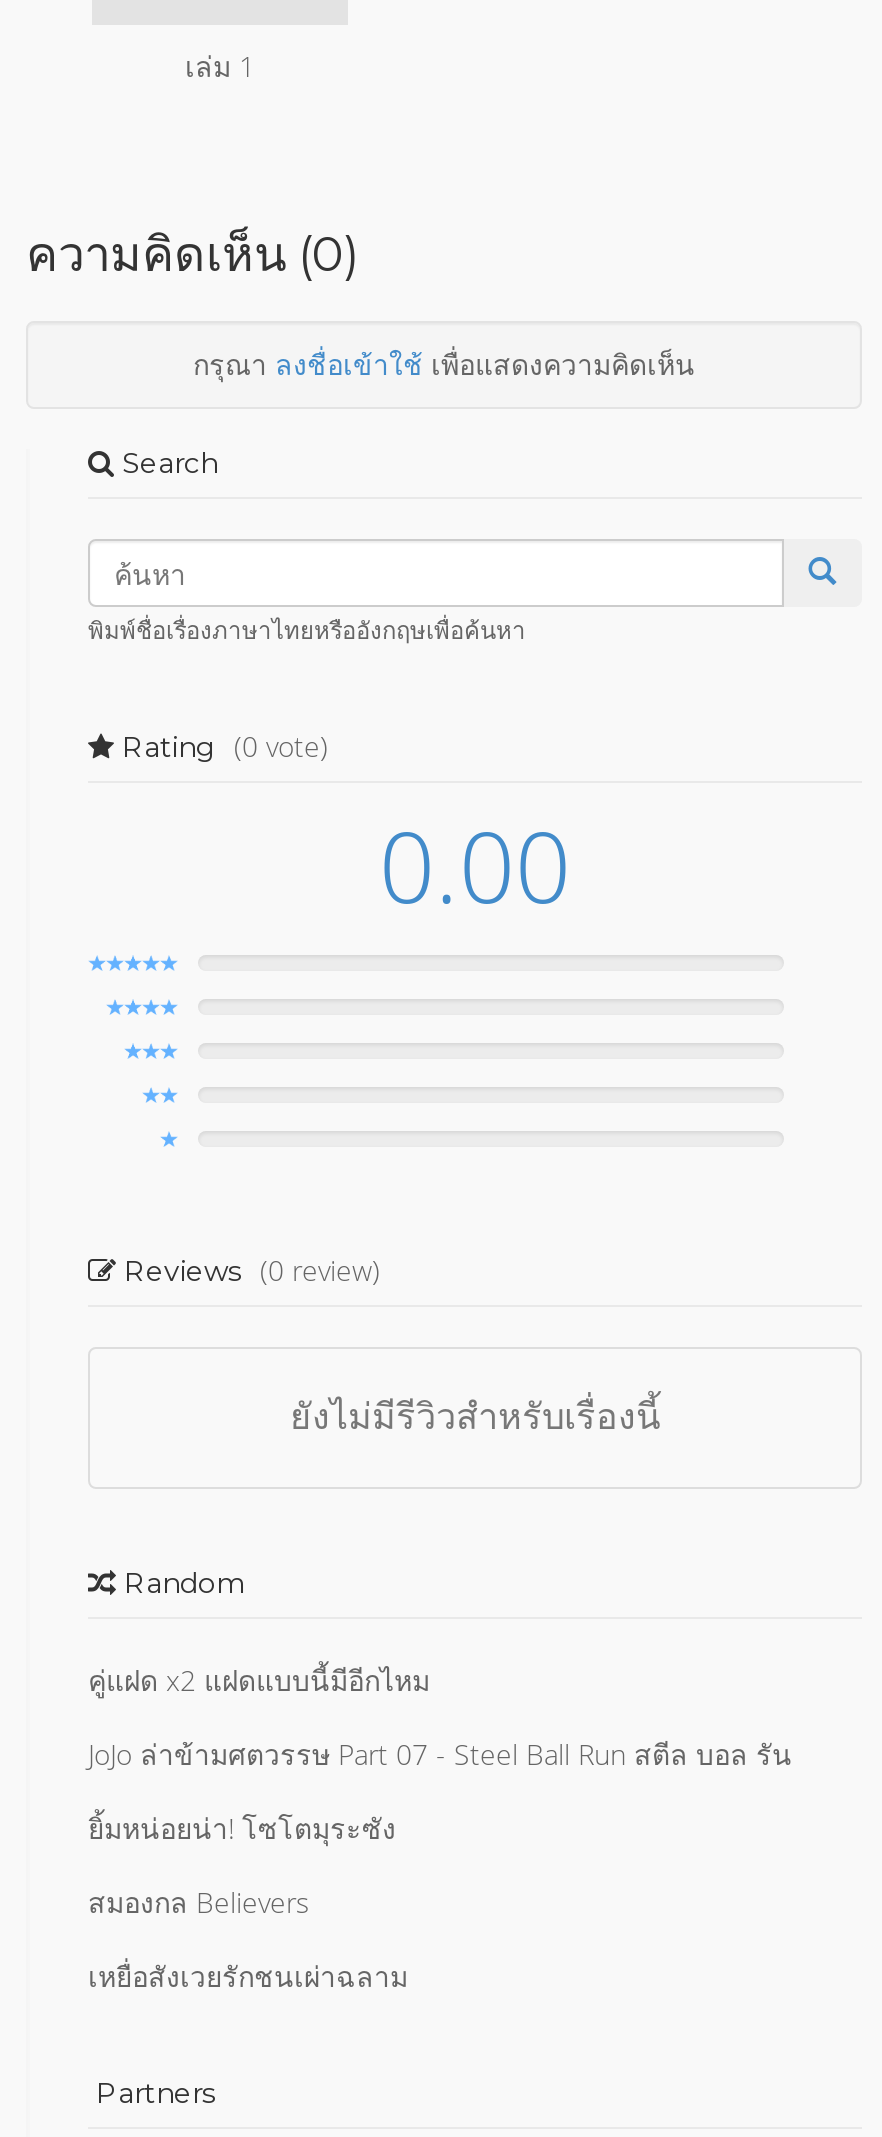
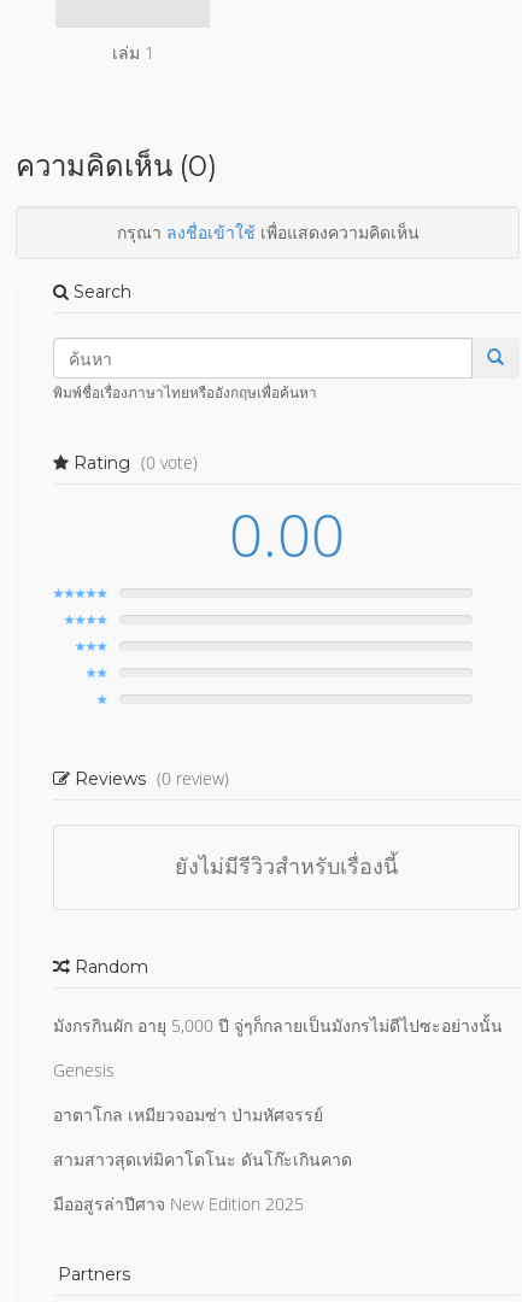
[88,1661,430,1699] คู่แฝด x2 แฝดแบบนี้มีอีกไหม -> [53,1014,503,1037] มังกรกินผัก อายุ 5,000 ปี จู่ๆก็กลายเป็นมังกรไม่ดีไปซะอย่างนั้น
[88,1735,792,1773] JoJo ล่าข้ามศตวรรษ Part 07 - Steel Ball Run สตีล บอล รัน -> [53,1058,115,1081] Genesis
[88,1809,396,1847] ยิ้มหน่อยน่า! โซโตมุระซัง -> [53,1103,323,1126] อาตาโกล เหมียวจอมซ่า ป่ามหัศจรรย์
[88,1883,310,1921] สมองกล Believers -> [53,1148,352,1171] สามสาวสุดเท่มิคาโดโนะ ดันโก๊ะเกินคาด
[88,1957,408,1995] เหยื่อสังเวยรักชนเผ่าฉลาม -> [53,1192,304,1215] มืออสูรล่าปีศาจ New Edition 2025

